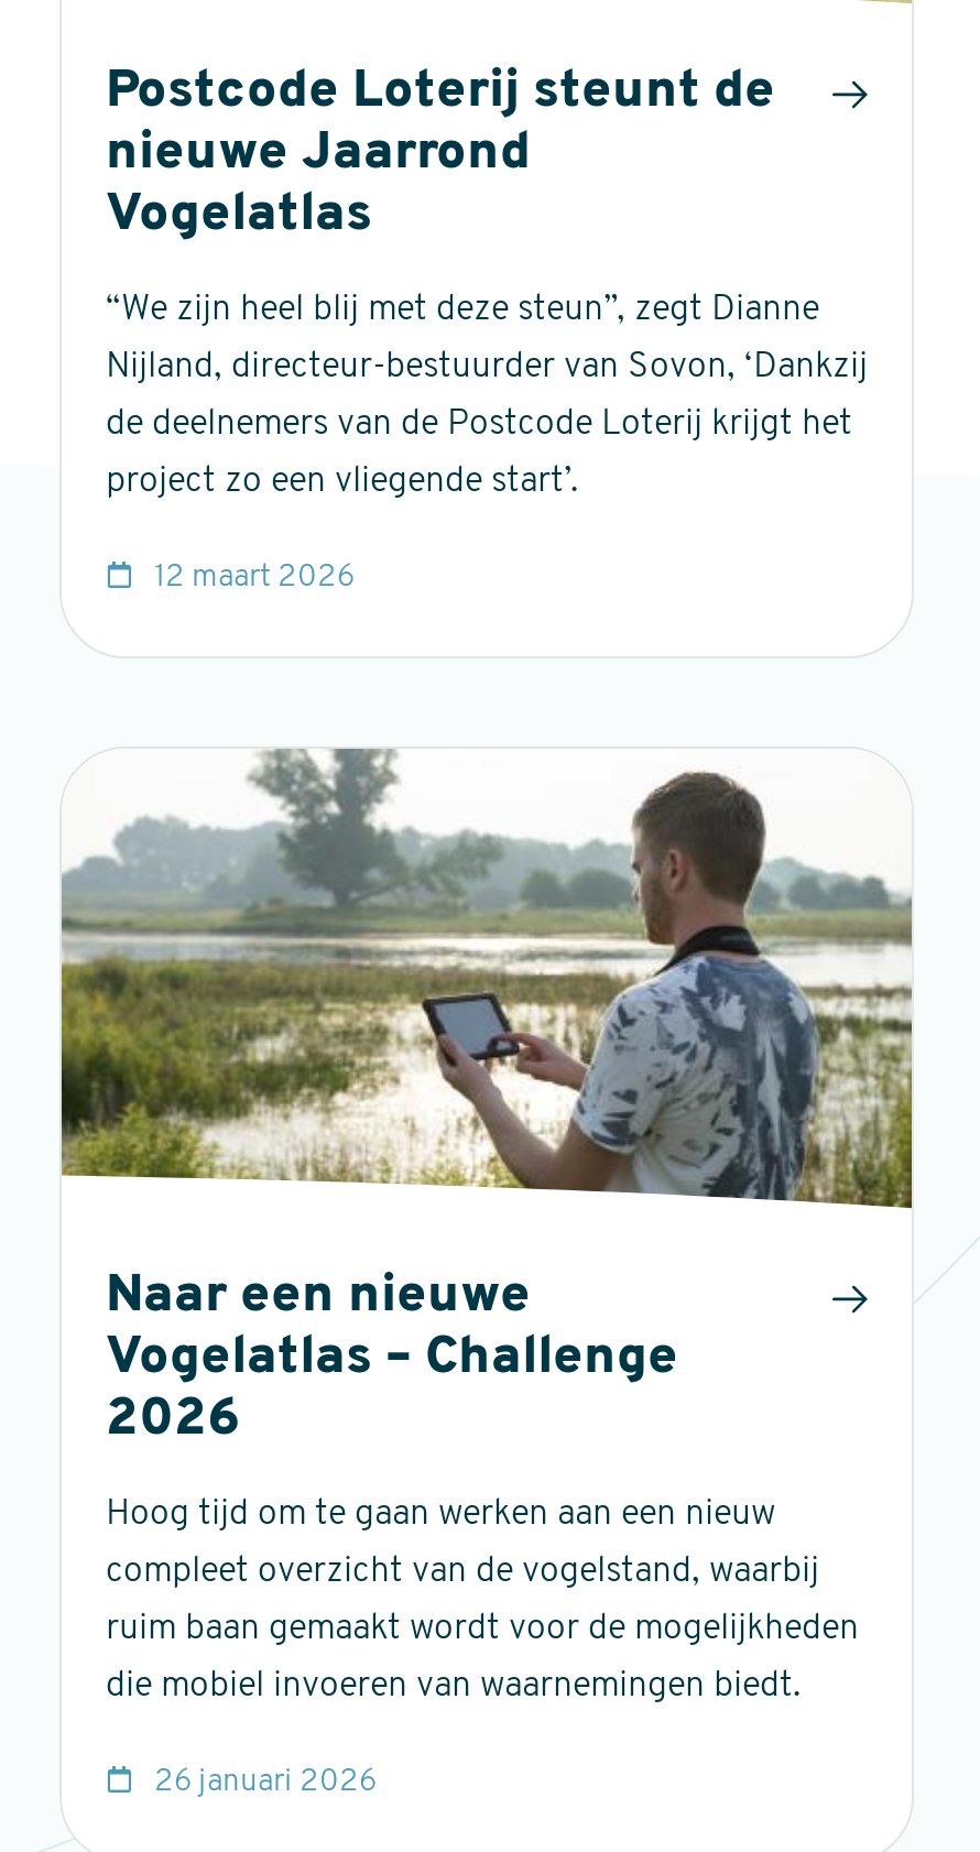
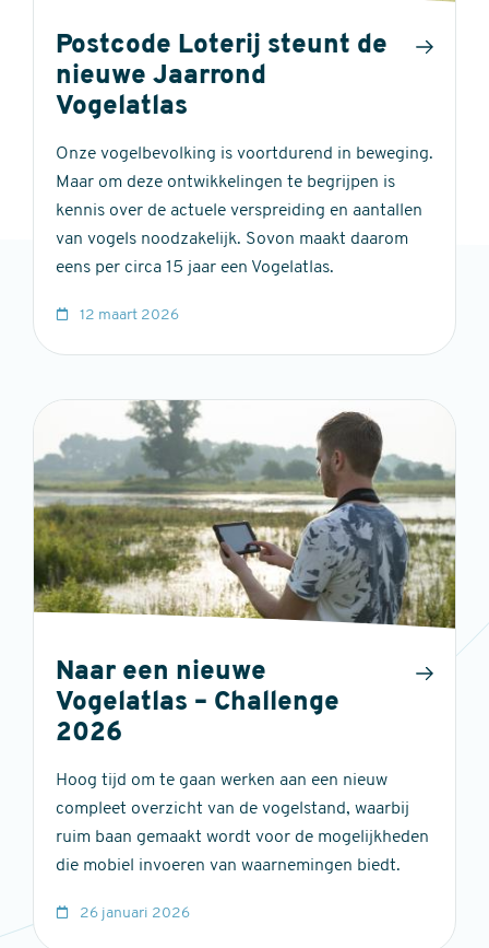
[106,292,868,499] “We zijn heel blij met deze steun”, zegt Dianne | Nijland, directeur-bestuurder van Sovon, ‘Dankzij | de deelnemers van de Postcode Loterij krijgt het | project zo een vliegende start’. -> [56,145,433,276] Onze vogelbevolking is voortdurend in beweging. | Maar om deze ontwikkelingen te begrijpen is | kennis over de actuele verspreiding en aantallen | van vogels noodzakelijk. Sovon maakt daarom | eens per circa 15 jaar een Vogelatlas.

